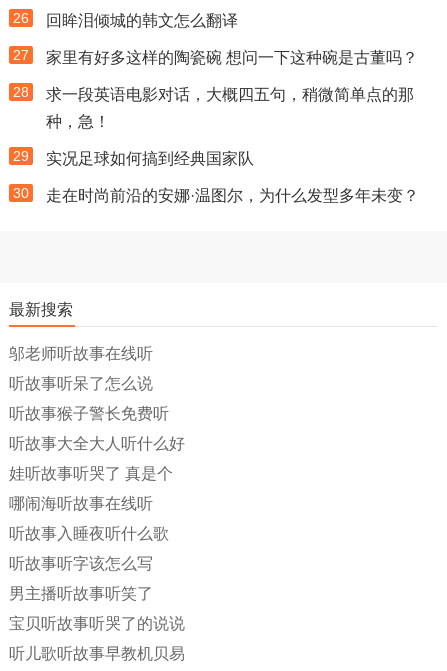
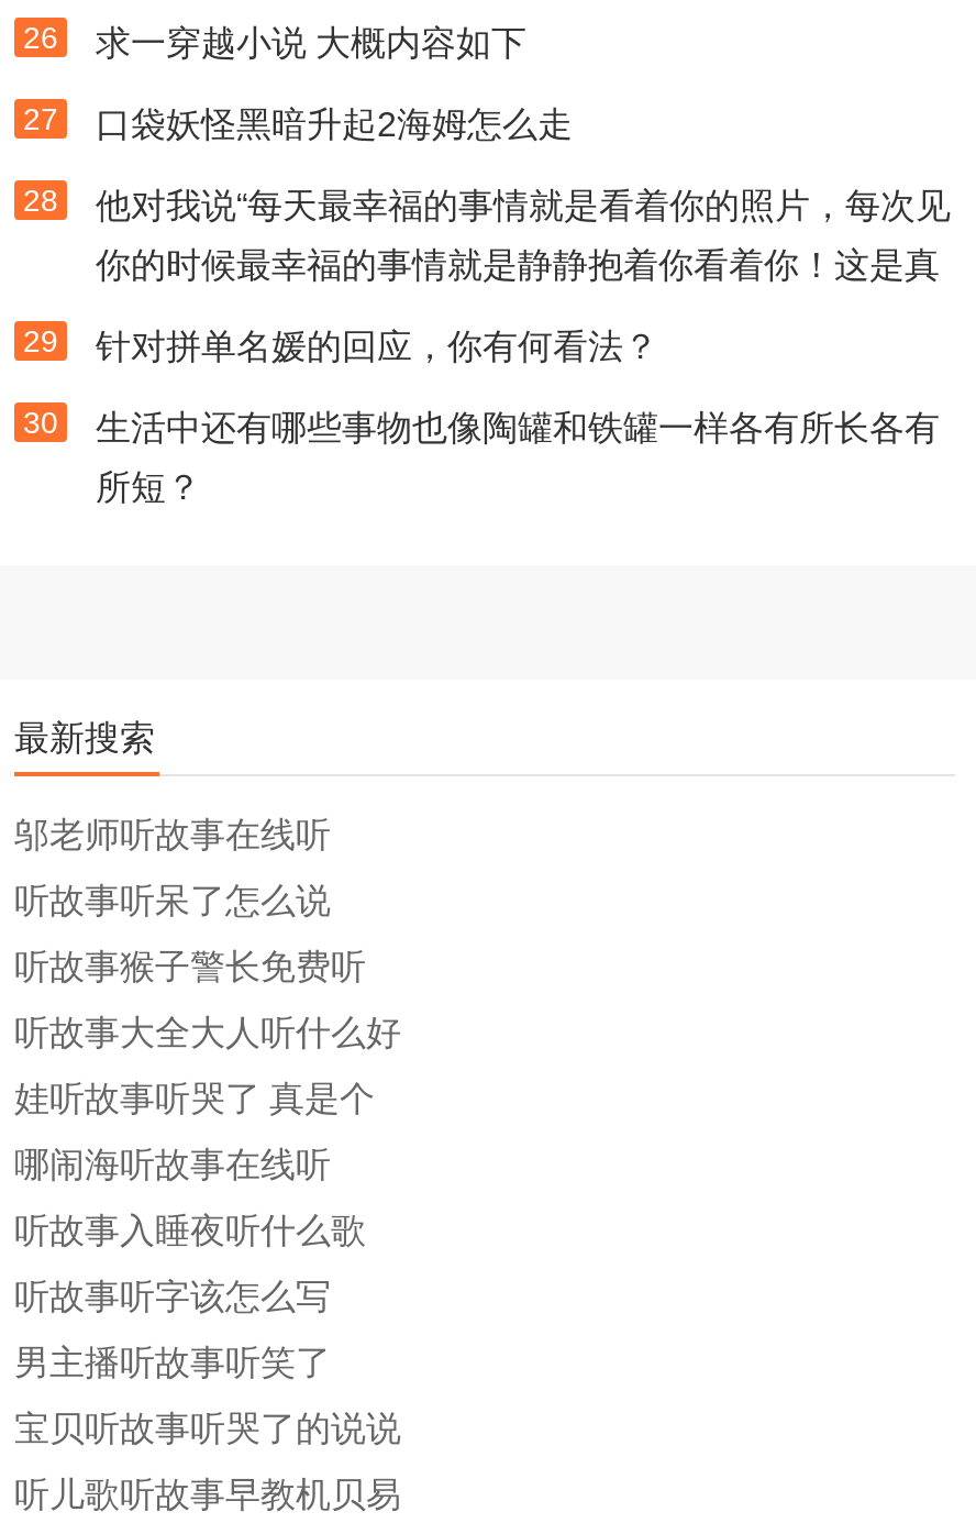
[46,12,238,29] 回眸泪倾城的韩文怎么翻译 -> [96,24,526,62] 求一穿越小说 大概内容如下
[46,49,418,66] 家里有好多这样的陶瓷碗 想问一下这种碗是古董吗？ -> [96,106,573,143] 口袋妖怪黑暗升起2海姆怎么走
[46,86,414,103] 求一段英语电影对话，大概四五句，稍微简单点的那 -> [96,187,951,224] 他对我说“每天最幸福的事情就是看着你的照片，每次见
[46,113,110,130] 种，急！ -> [96,246,940,284] 你的时候最幸福的事情就是静静抱着你看着你！这是真
[46,150,254,167] 实况足球如何搞到经典国家队 -> [96,328,658,365] 针对拼单名媛的回应，你有何看法？
[46,187,419,204] 走在时尚前沿的安娜·温图尔，为什么发型多年未变？ -> [96,409,940,506] 生活中还有哪些事物也像陶罐和铁罐一样各有所长各有 | 所短？

